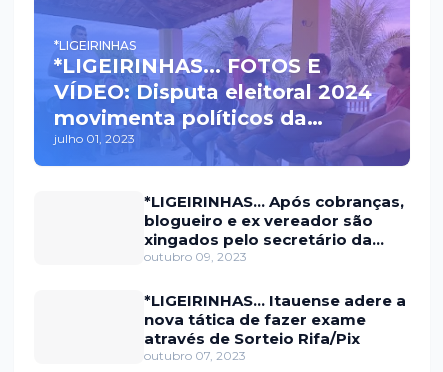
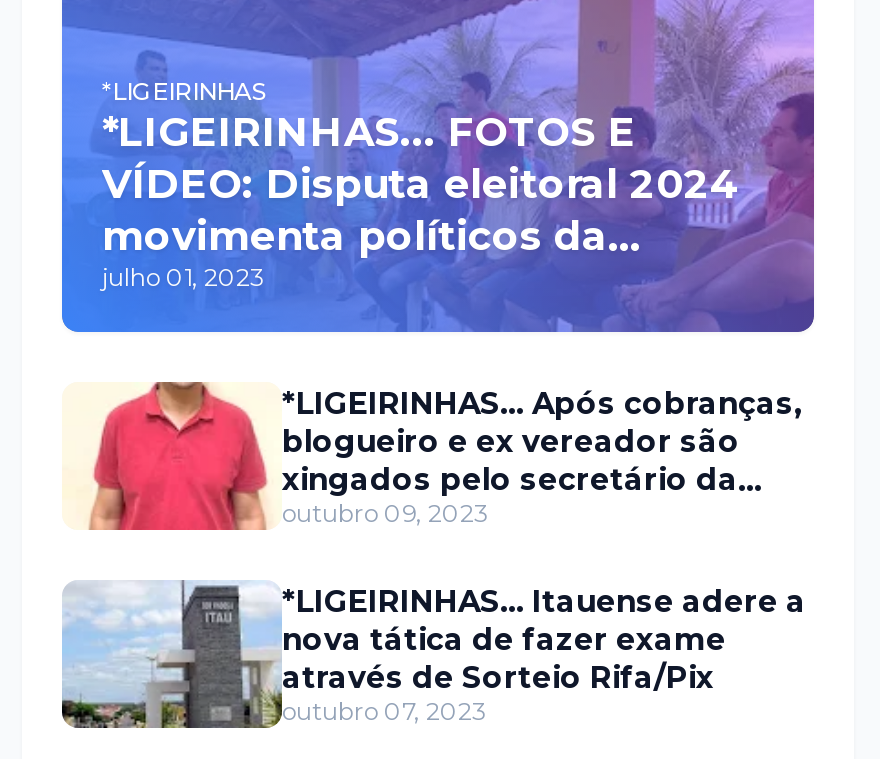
none -> [64,380,274,532] [image]
none -> [60,580,276,730] [image]

